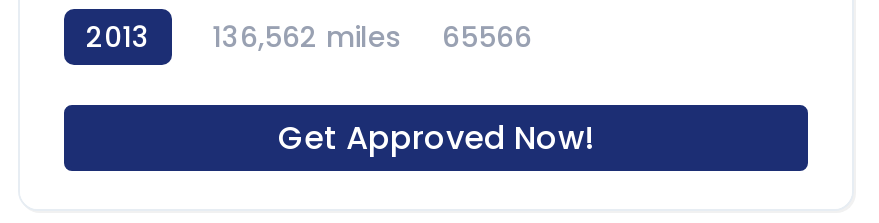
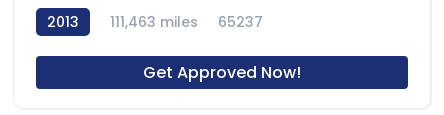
[212,17,402,57] 136,562 miles -> [110,12,198,32] 111,463 miles
[442,17,532,57] 65566 -> [218,12,263,32] 65237

